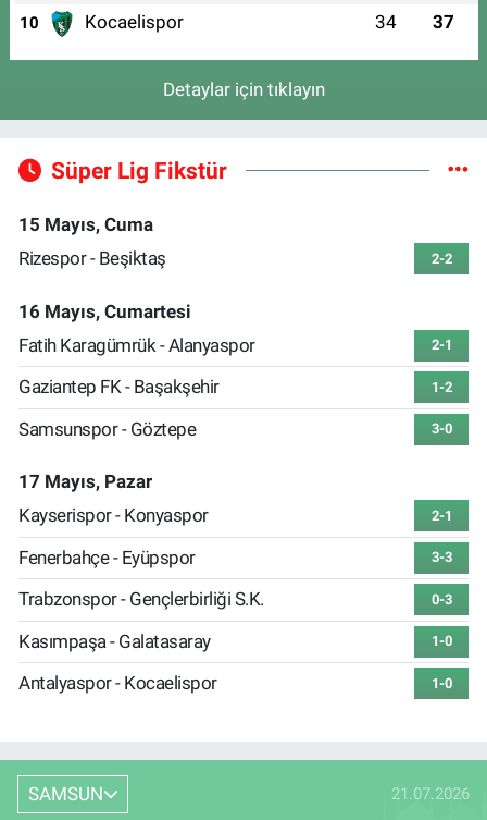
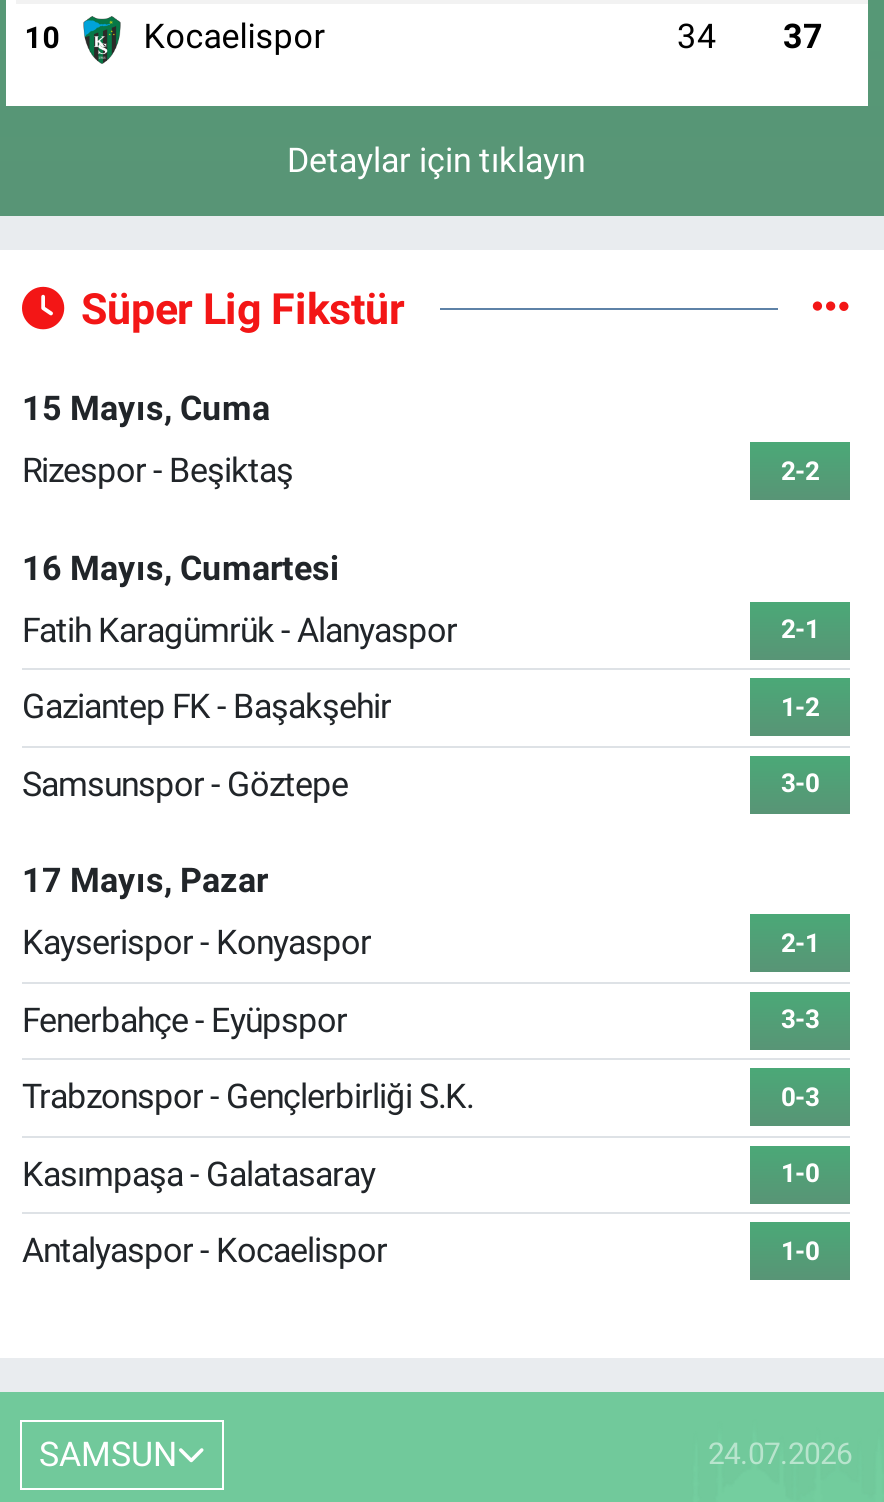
[391,785,470,804] 21.07.2026 -> [708,1437,852,1473] 24.07.2026

